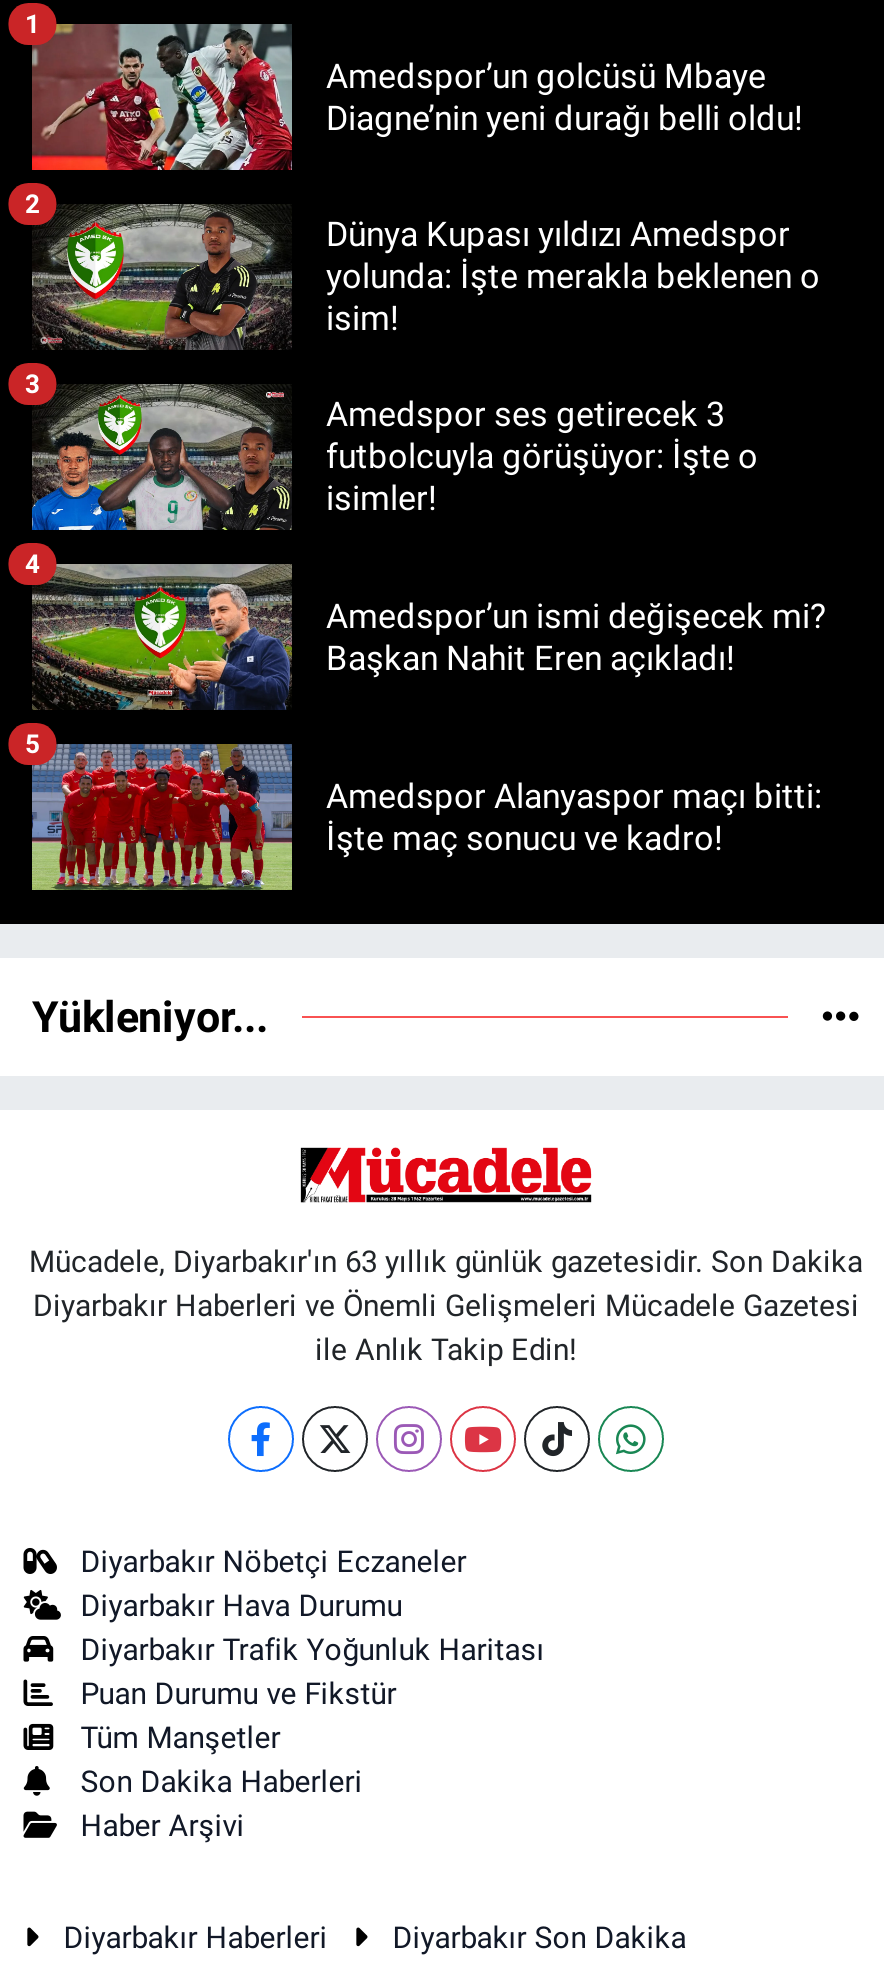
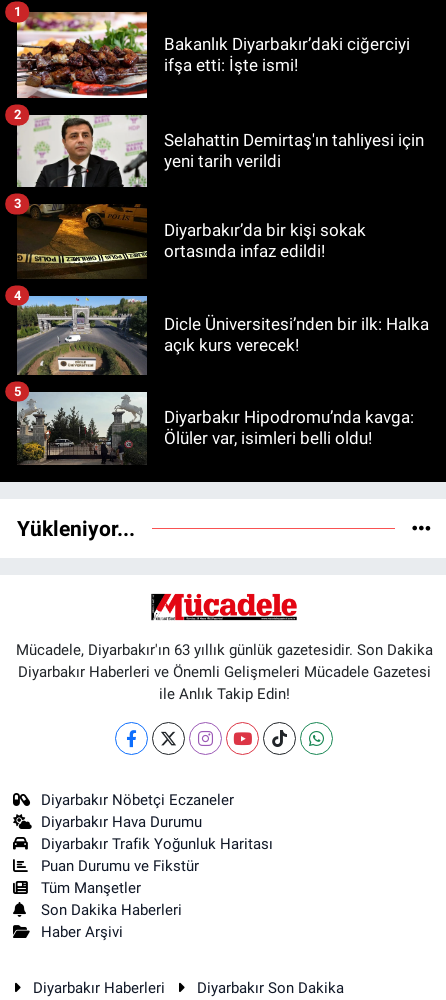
[30,24,802,172] [image] | Amedspor’un golcüsü Mbaye | Diagne’nin yeni durağı belli oldu! -> [16,12,410,99] [image] | Bakanlık Diyarbakır’daki ciğerciyi | ifşa etti: İşte ismi!
[32,206,820,350] [image] | Dünya Kupası yıldızı Amedspor | yolunda: İşte merakla beklenen o | isim! -> [16,114,424,188] [image] | Selahattin Demirtaş'ın tahliyesi için | yeni tarih verildi
[30,382,758,532] [image] | Amedspor ses getirecek 3 | futbolcuyla görüşüyor: İşte o | isimler! -> [17,204,366,279] [image] | Diyarbakır’da bir kişi sokak | ortasında infaz edildi!
[32,562,826,710] [image] | Amedspor’un ismi değişecek mi? | Başkan Nahit Eren açıkladı! -> [17,295,429,376] [image] | Dicle Üniversitesi’nden bir ilk: Halka | açık kurs verecek!
[30,742,822,892] [image] | Amedspor Alanyaspor maçı bitti: | İşte maç sonucu ve kadro! -> [16,391,414,465] [image] | Diyarbakır Hipodromu’nda kavga: | Ölüler var, isimleri belli oldu!

